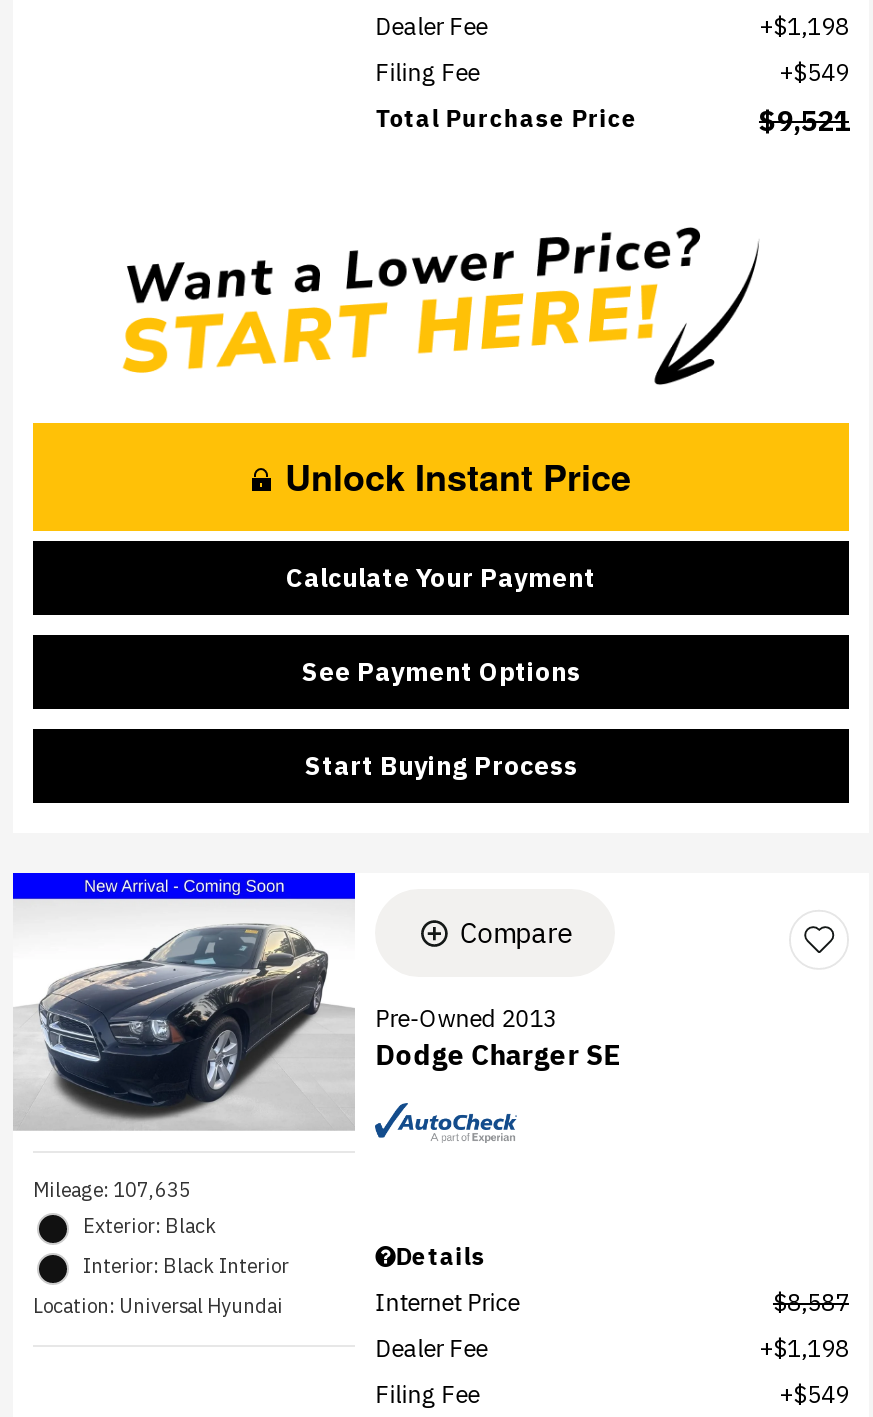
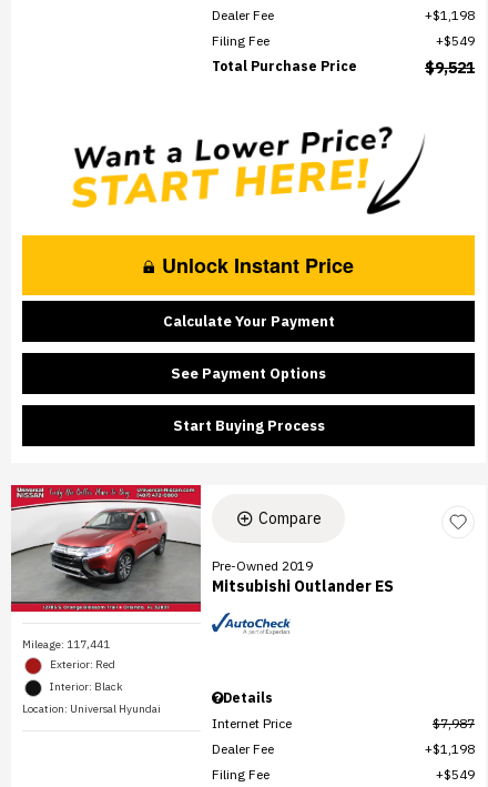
[11,871,619,1131] [image] | Pre-Owned 2013 | Dodge Charger SE -> [10,484,394,627] [image] | Pre-Owned 2019 | Mitsubishi Outlander ES
[33,1176,217,1238] Mileage: 107,635 | Exterior: Black -> [22,637,115,672] Mileage: 117,441 | Exterior: Red
[83,1252,289,1278] Interior: Black Interior -> [50,680,123,694] Interior: Black
[773,1287,849,1317] $8,587 -> [433,715,475,731] $7,987

